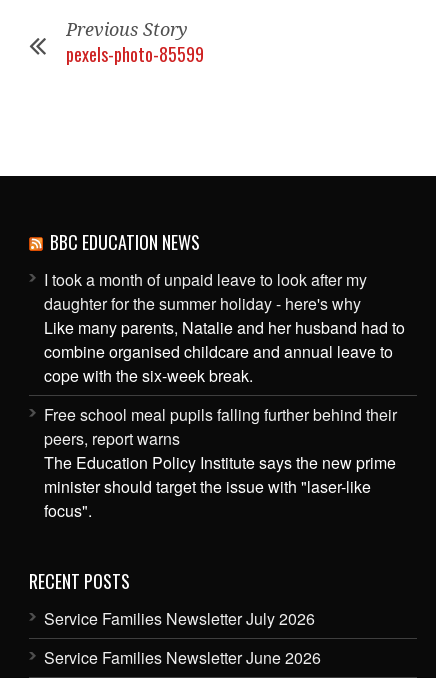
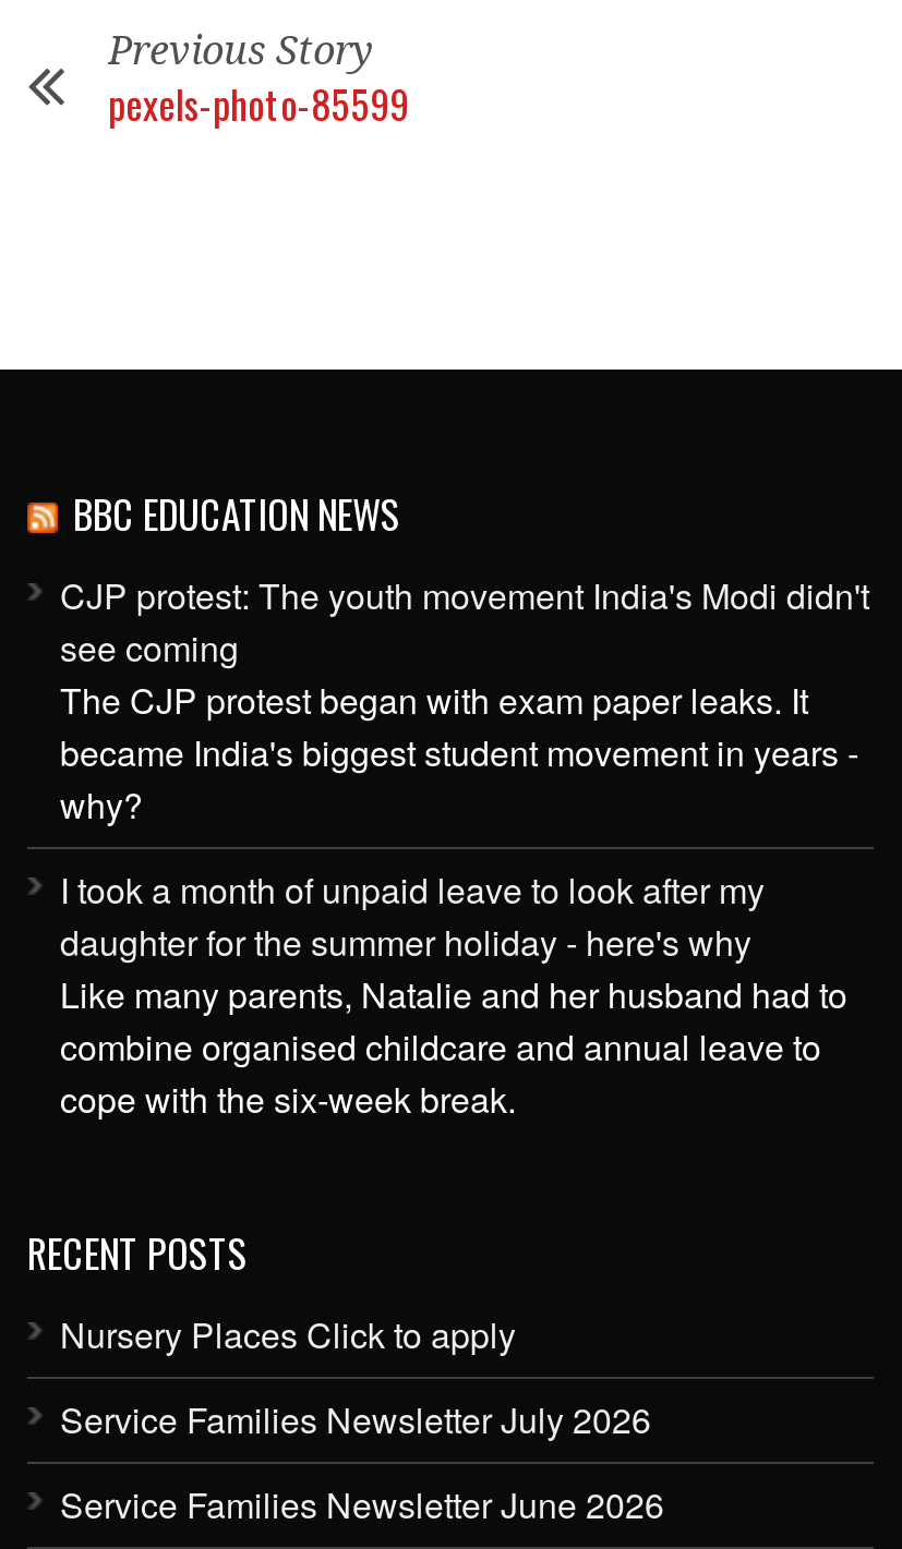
none -> [60,570,869,830] CJP protest: The youth movement India's Modi didn't | see coming | The CJP protest began with exam paper leaks. It | became India's biggest student movement in years - | why?
moved [44,268,405,387] -> [60,865,847,1124]: I took a month of unpaid leave to look after my | daughter for the summer holiday - here's why | Like many parents, Natalie and her husband had to | combine organised childcare and annual leave to | cope with the six-week break.
[44,403,397,522] Free school meal pupils falling further behind their | peers, report warns | The Education Policy Institute says the new prime | minister should target the issue with "laser-like | focus". -> none
none -> [60,1309,516,1360] Nursery Places Click to apply

